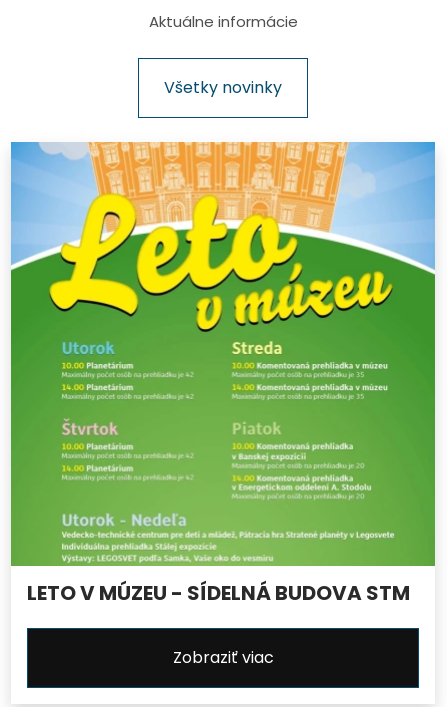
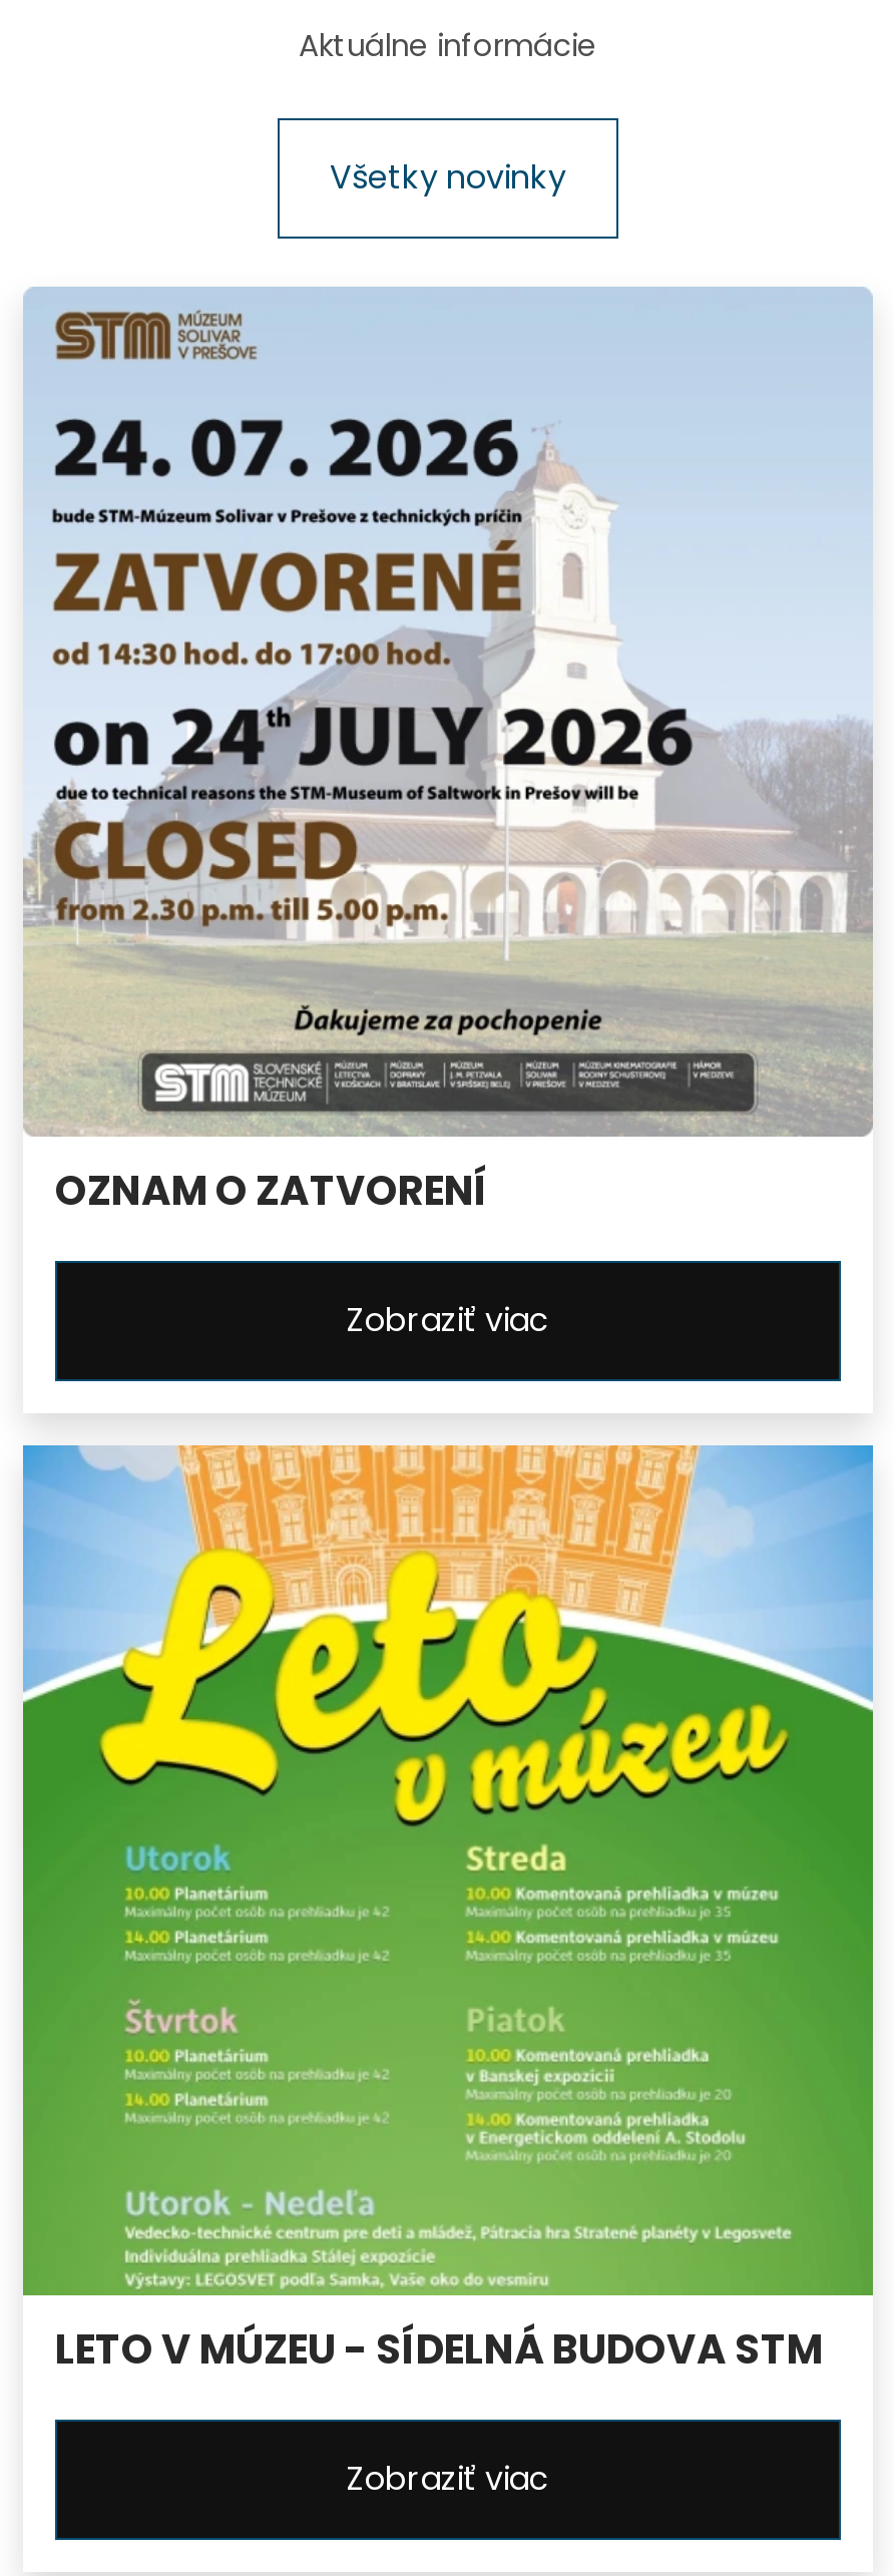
none -> [23,287,873,1343] [image] | OZNAM O ZATVORENÍ | Zobraziť viac

